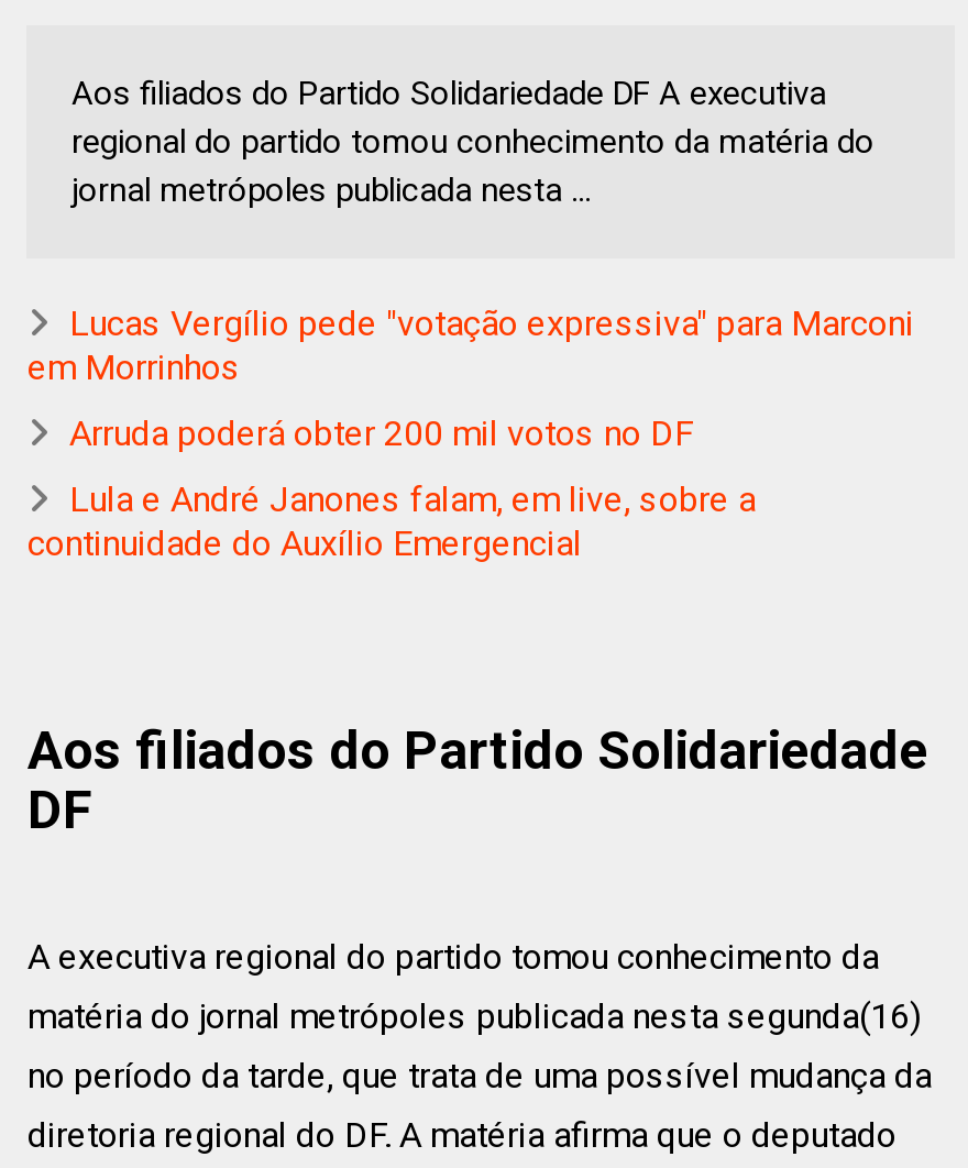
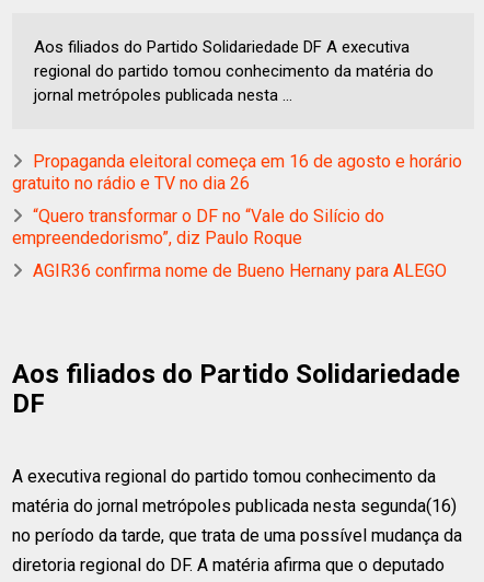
[27,302,914,387] Lucas Vergílio pede "votação expressiva" para Marconi | em Morrinhos -> [12,151,463,193] Propaganda eleitoral começa em 16 de agosto e horário | gratuito no rádio e TV no dia 26
[69,412,694,453] Arruda poderá obter 200 mil votos no DF -> [12,205,385,248] “Quero transformar o DF no “Vale do Silício do | empreendedorismo”, diz Paulo Roque
[27,478,755,563] Lula e André Janones falam, em live, sobre a | continuidade do Auxílio Emergencial -> [33,260,447,281] AGIR36 confirma nome de Bueno Hernany para ALEGO

